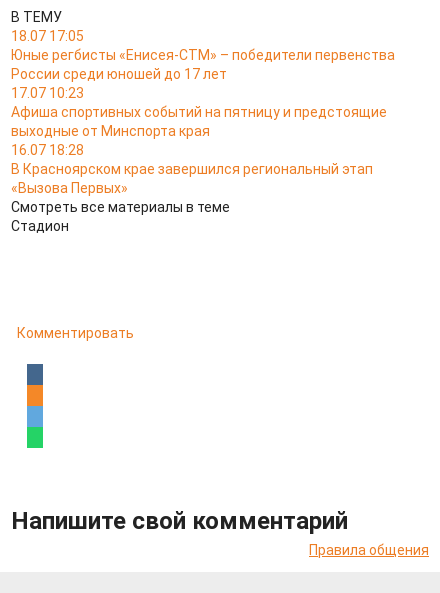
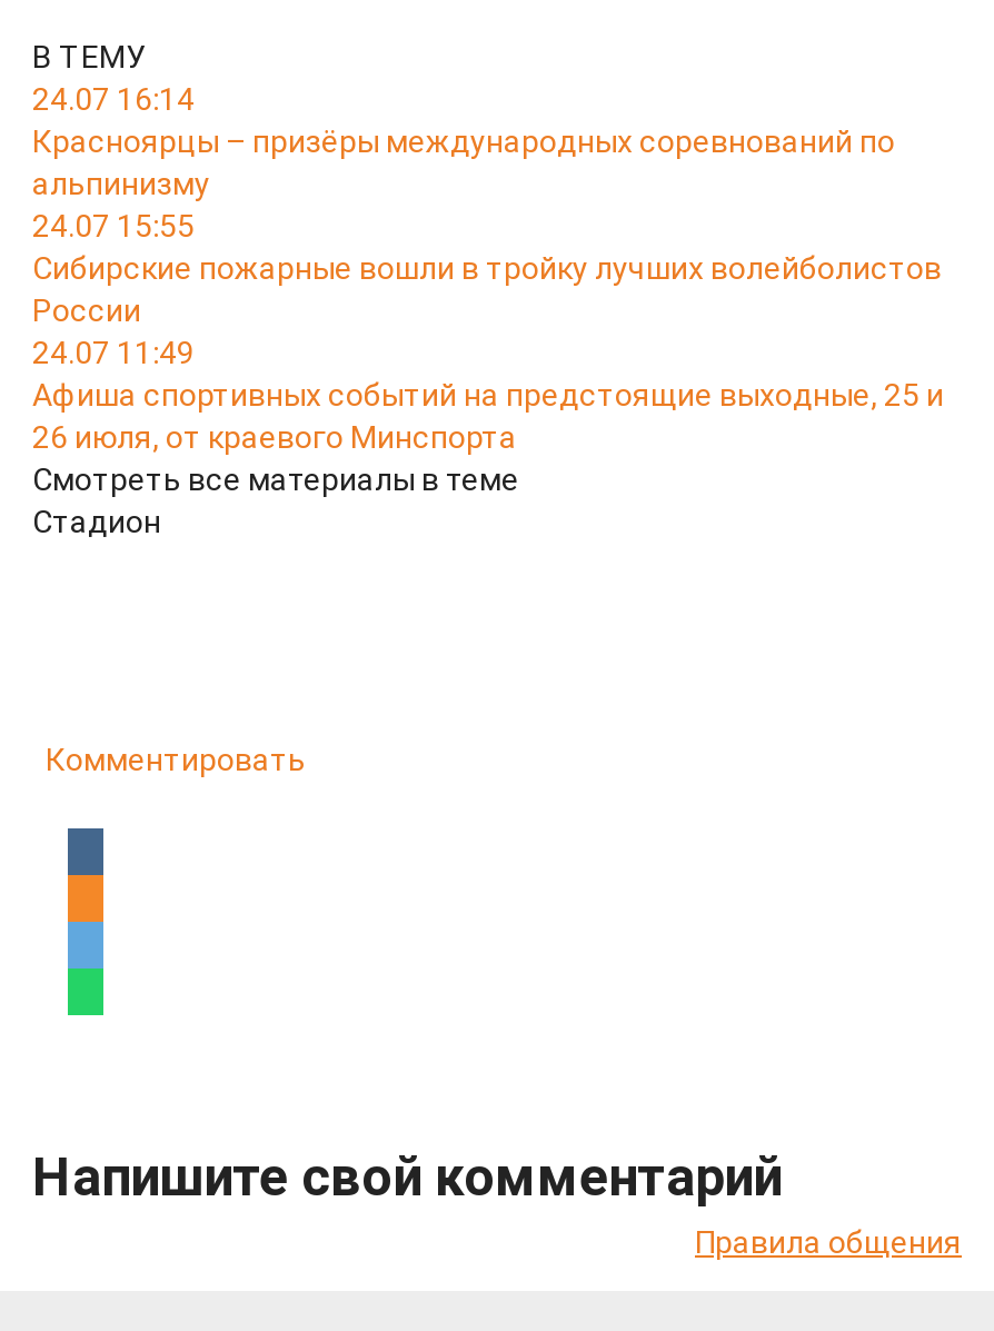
[11,28,395,196] 18.07 17:05 | Юные регбисты «Енисея-СТМ» – победители первенства | России среди юношей до 17 лет | 17.07 10:23 | Афиша спортивных событий на пятницу и предстоящие | выходные от Минспорта края | 16.07 18:28 | В Красноярском крае завершился региональный этап | «Вызова Первых» -> [32,80,944,454] 24.07 16:14 | Красноярцы – призёры международных соревнований по | альпинизму | 24.07 15:55 | Сибирские пожарные вошли в тройку лучших волейболистов | России | 24.07 11:49 | Афиша спортивных событий на предстоящие выходные, 25 и | 26 июля, от краевого Минспорта

